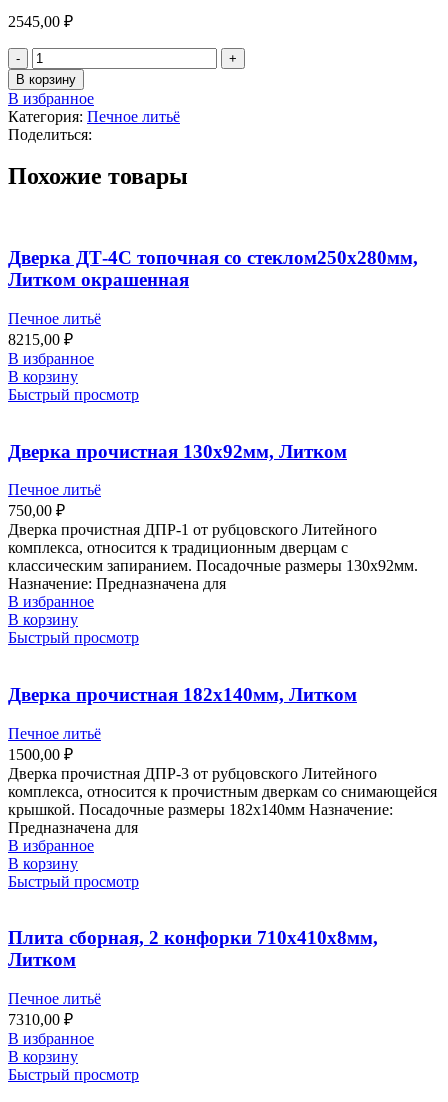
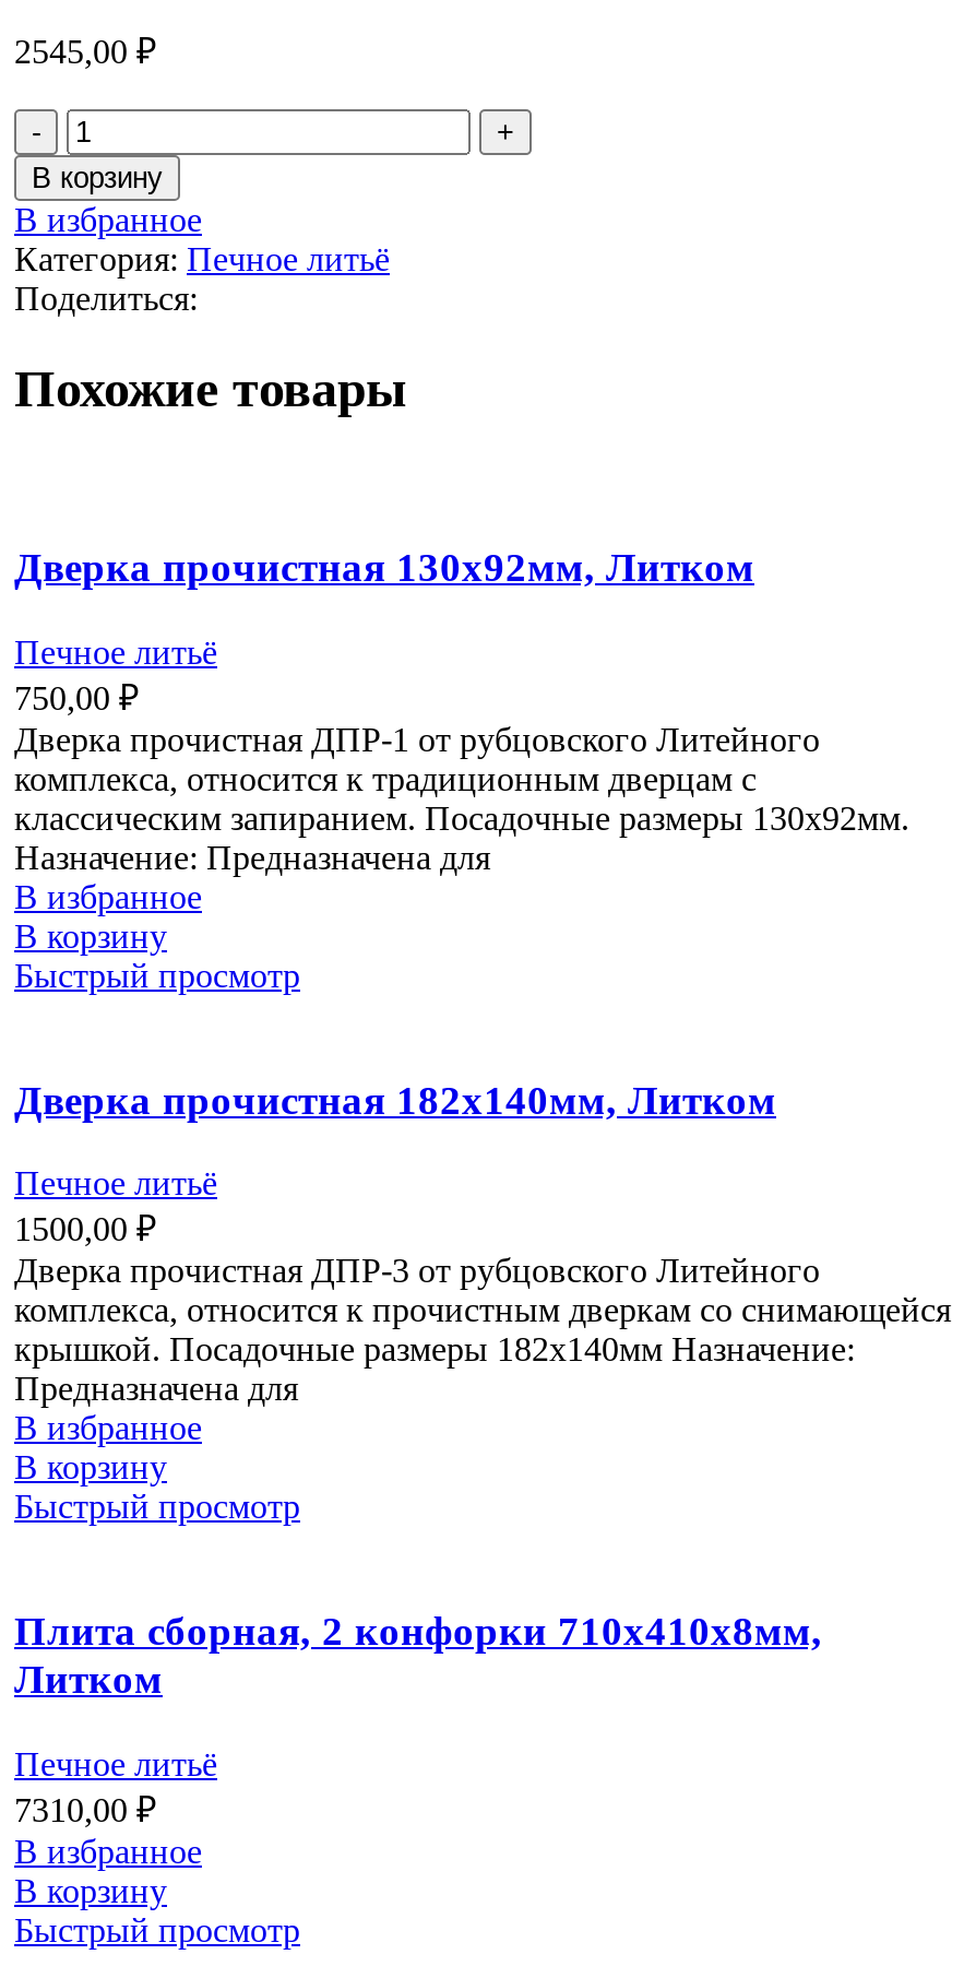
[8,247,418,403] Дверка ДТ-4С топочная со стеклом250х280мм, | Литком окрашенная | Печное литьё | 8215,00 ₽ | В избранное | В корзину | Быстрый просмотр -> none

